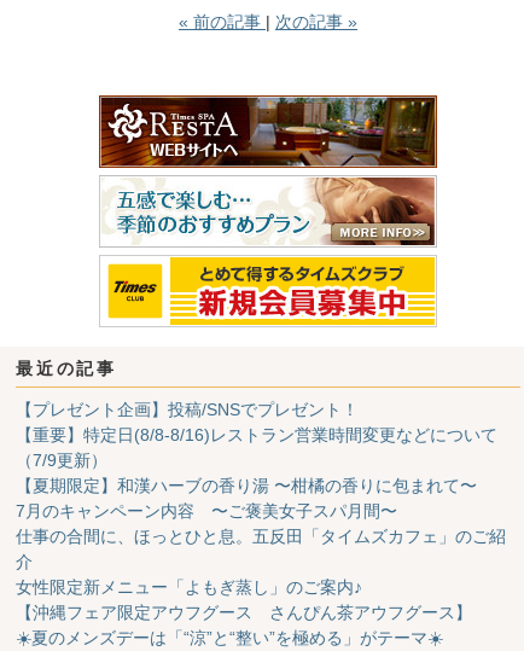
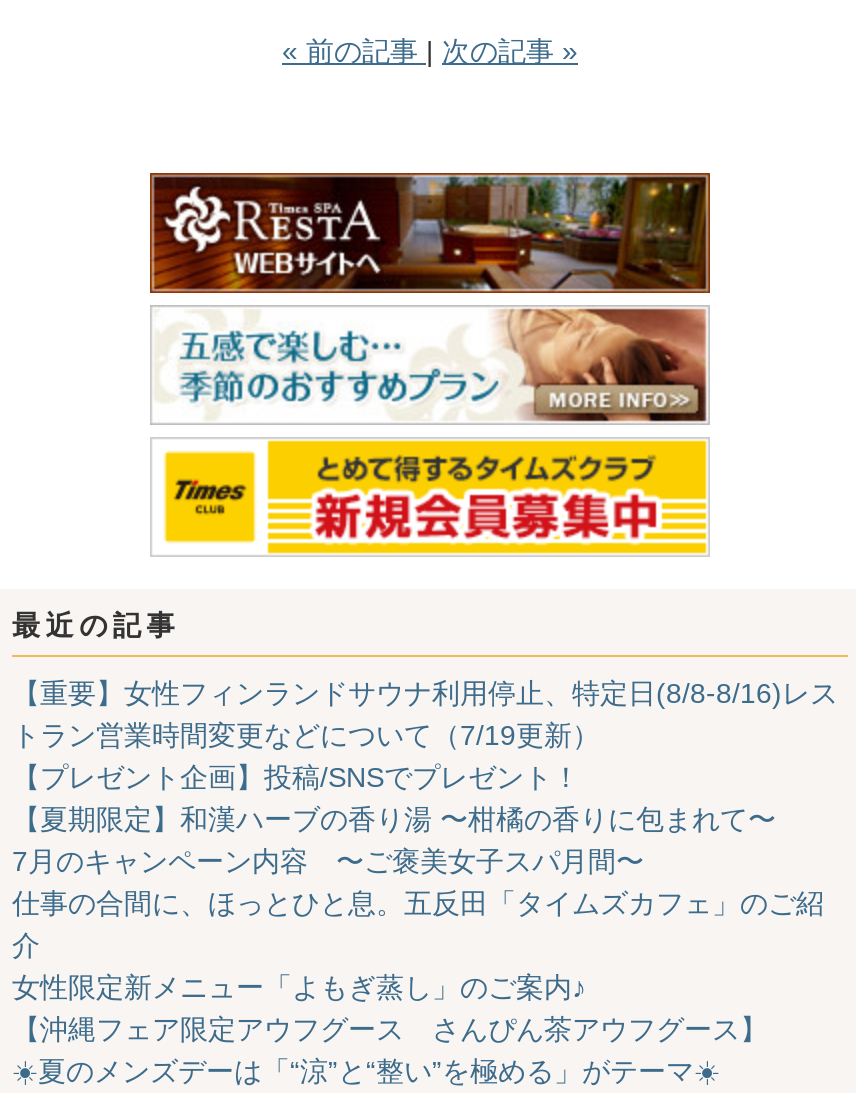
none -> [12,677,838,751] 【重要】女性フィンランドサウナ利用停止、特定日(8/8-8/16)レス | トラン営業時間変更などについて（7/19更新）
moved [16,400,359,419] -> [12,761,580,793]: 【プレゼント企画】投稿/SNSでプレゼント！
[16,425,497,470] 【重要】特定日(8/8-8/16)レストラン営業時間変更などについて | （7/9更新） -> none

